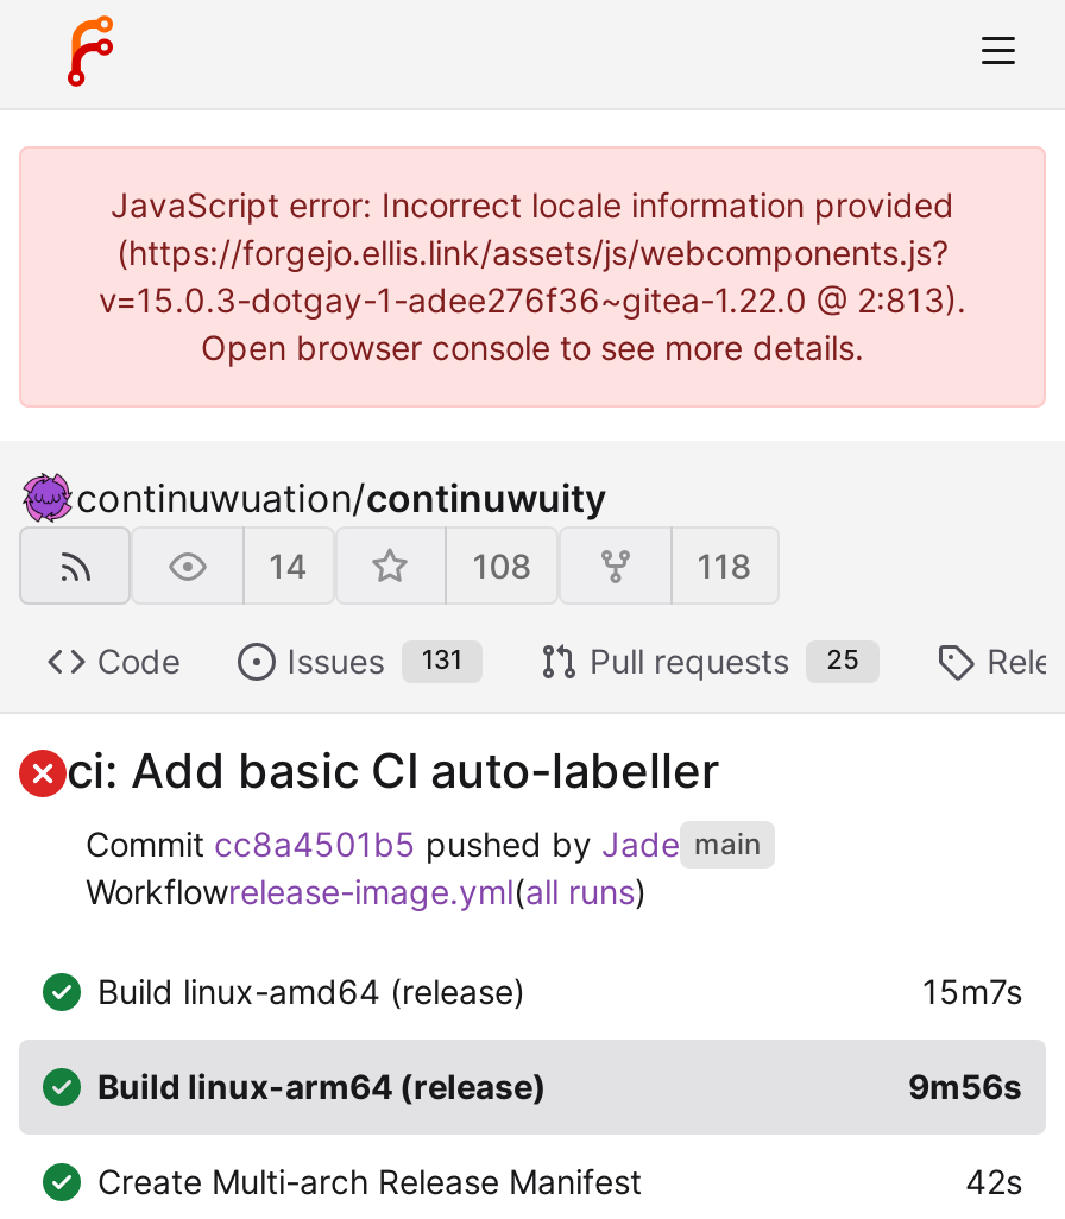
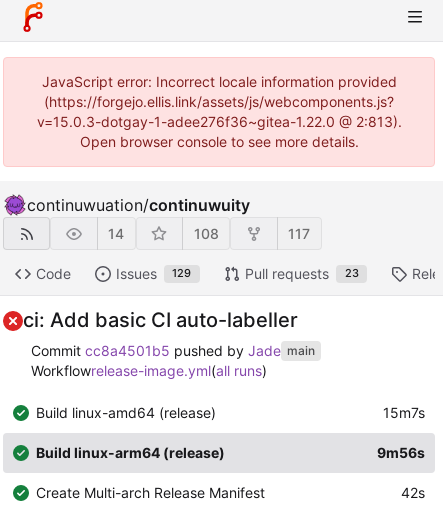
[697,545,752,585] 118 -> [288,225,310,242] 117
[287,641,462,681] Issues 131 -> [116,265,191,282] Issues 129
[590,641,860,681] Pull requests 25 -> [245,265,359,282] Pull requests 23

